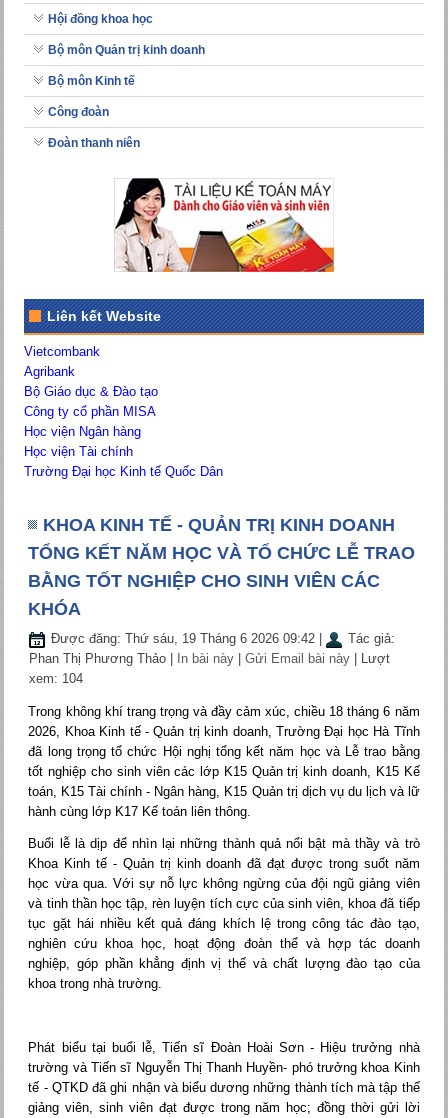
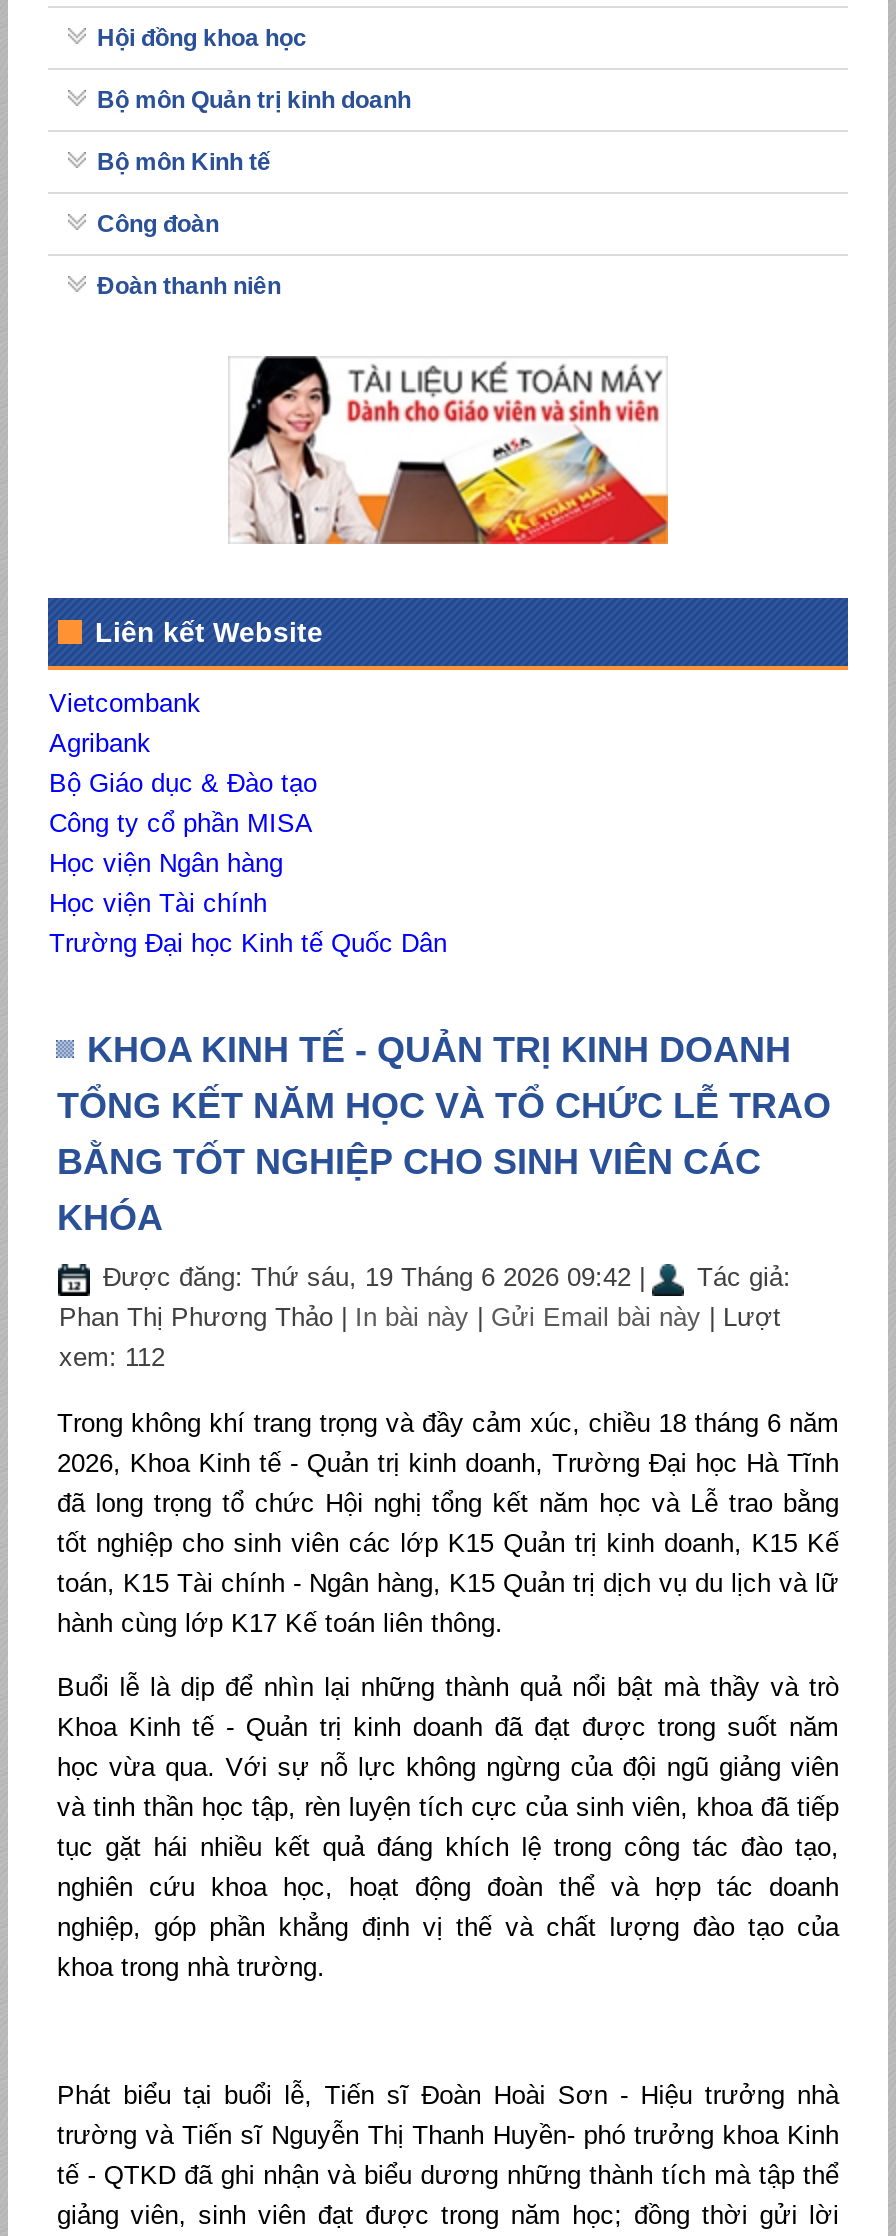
[29,671,83,686] xem: 104 -> [59,1343,165,1373] xem: 112

